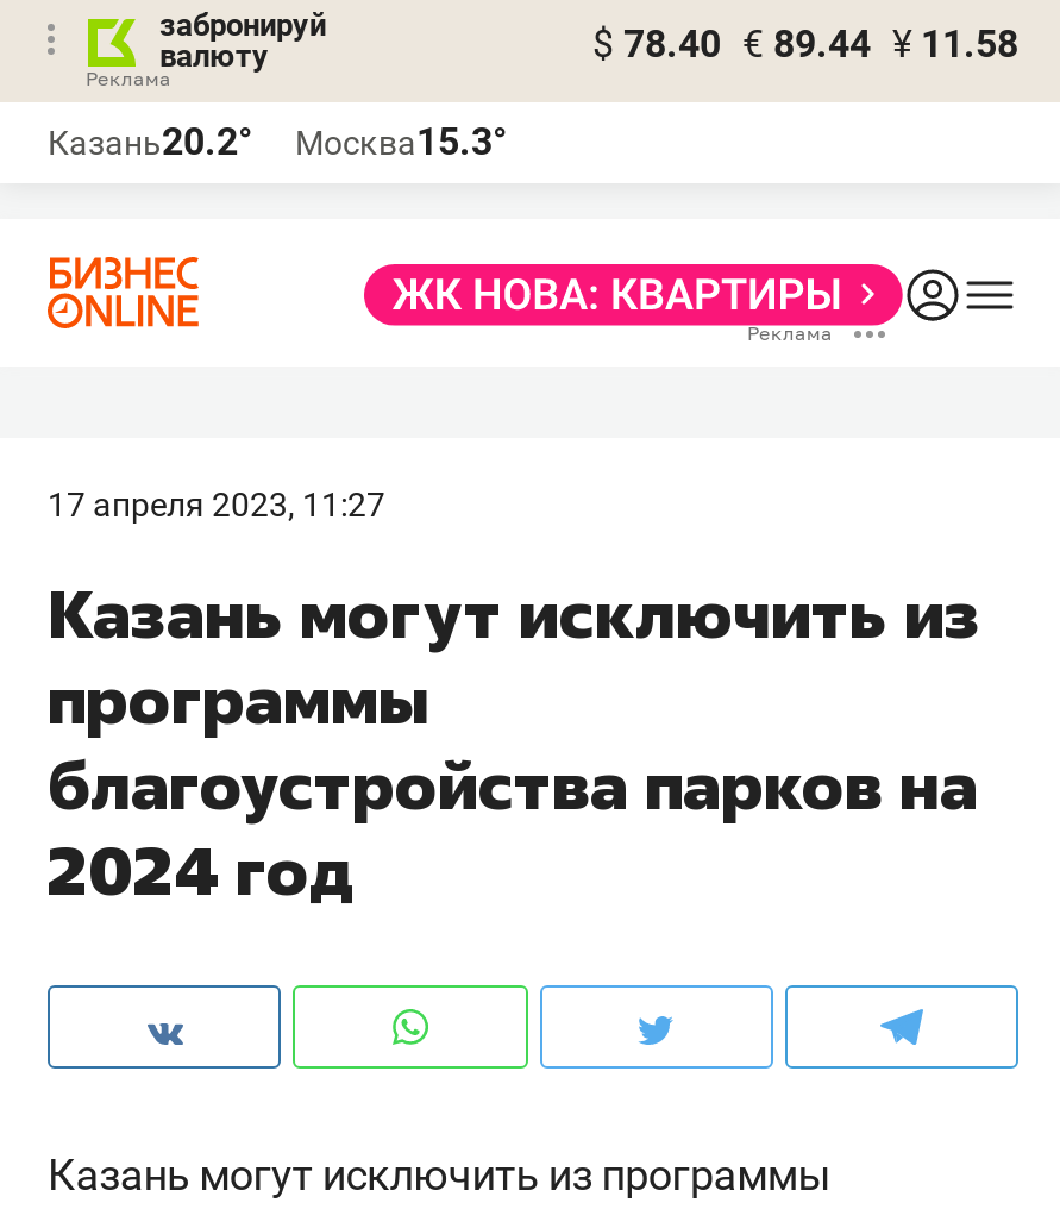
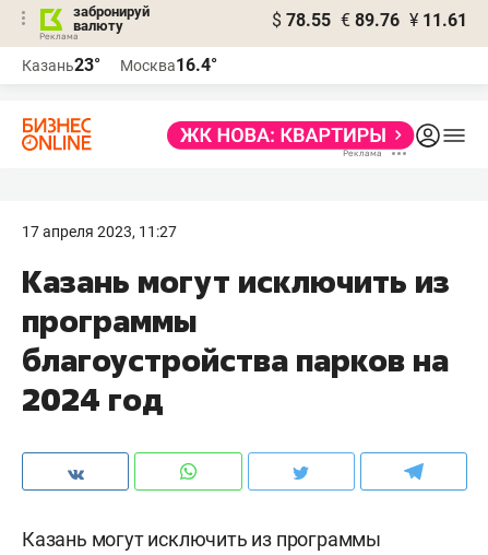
[592,21,1018,67] $ 78.40 € 89.44 ¥ 11.58 -> [272,10,467,31] $ 78.55 € 89.76 ¥ 11.61
[48,119,252,164] Казань20.2° -> [22,55,100,75] Казань23°
[295,119,507,164] Москва15.3° -> [120,55,217,75] Москва16.4°

